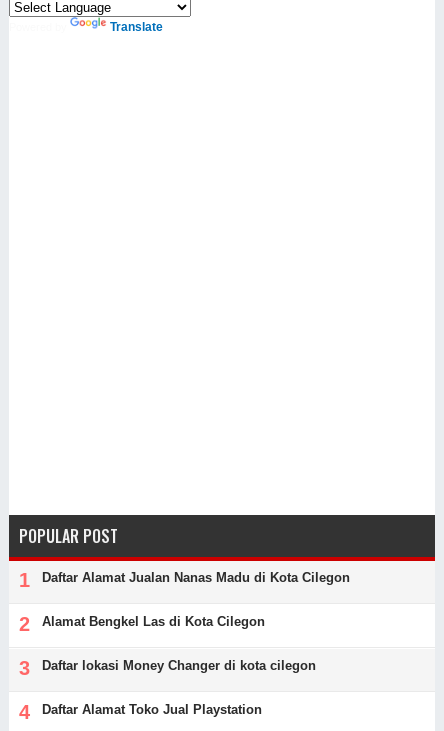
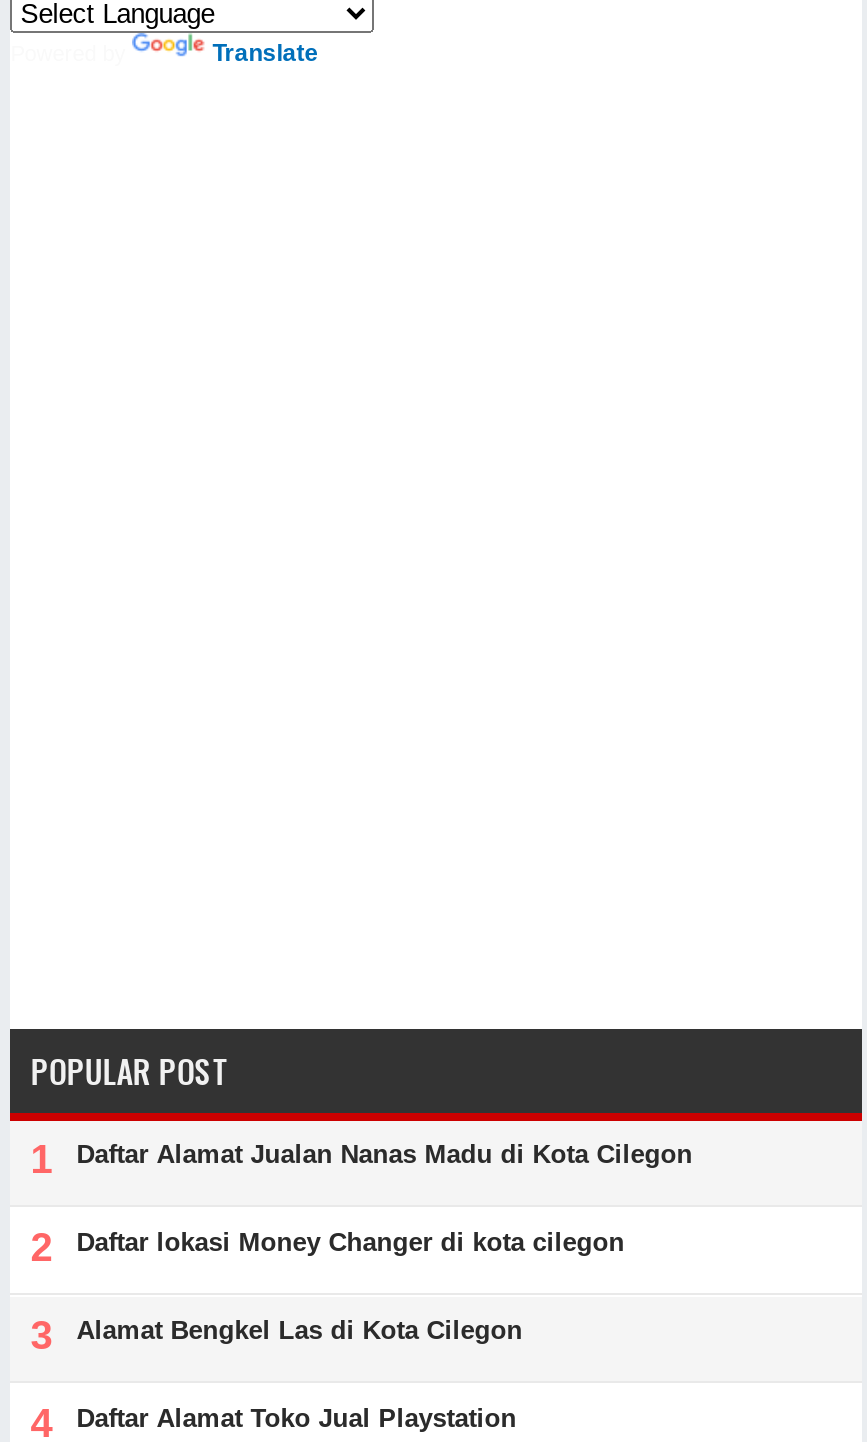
moved [42,614,265,629] -> [76,1315,522,1345]: Alamat Bengkel Las di Kota Cilegon
moved [42,658,316,673] -> [76,1227,624,1257]: Daftar lokasi Money Changer di kota cilegon

